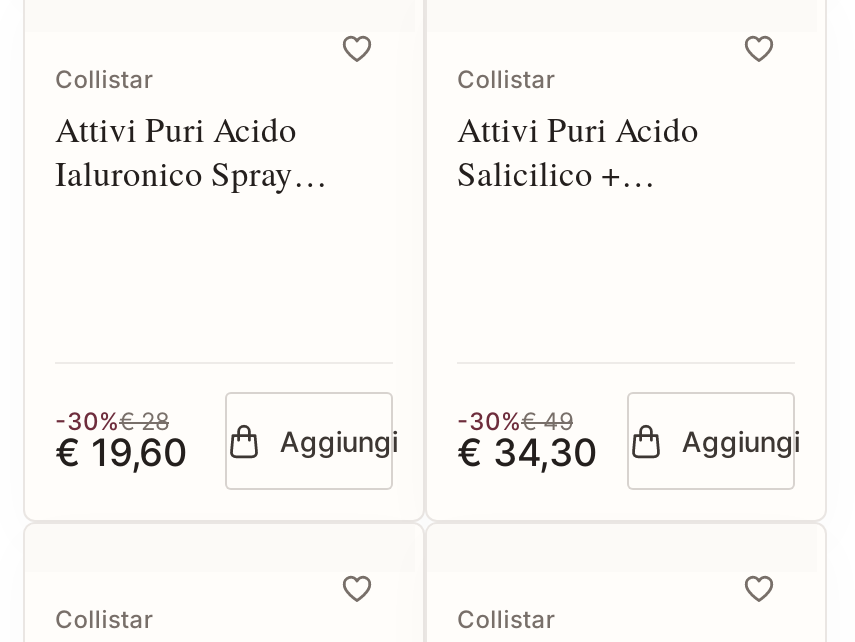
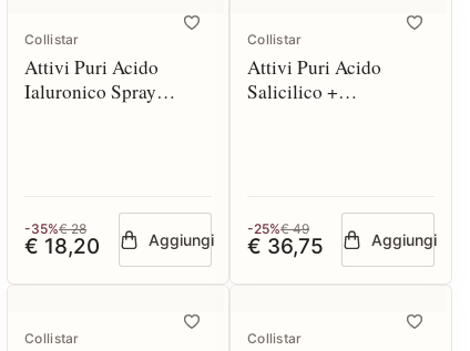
[55,407,169,437] -30%€ 28 -> [24,221,86,237] -35%€ 28
[457,407,573,437] -30%€ 49 -> [247,221,309,237] -25%€ 49
[55,431,187,477] € 19,60 -> [24,234,100,259] € 18,20
[280,424,597,477] Aggiungi € 34,30 -> [149,230,324,259] Aggiungi € 36,75

